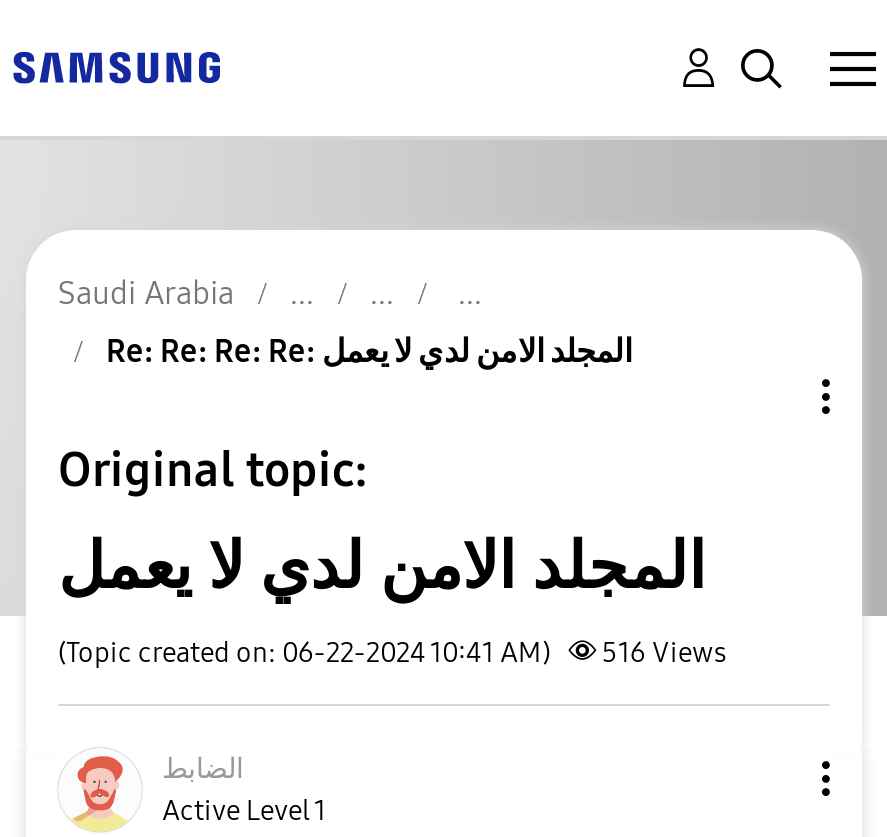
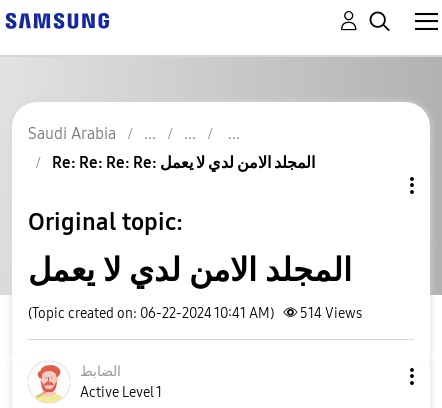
[58,636,726,670] (Topic created on: 06-22-2024 10:41 AM) 516 Views -> [28,305,362,322] (Topic created on: 06-22-2024 10:41 AM) 514 Views

